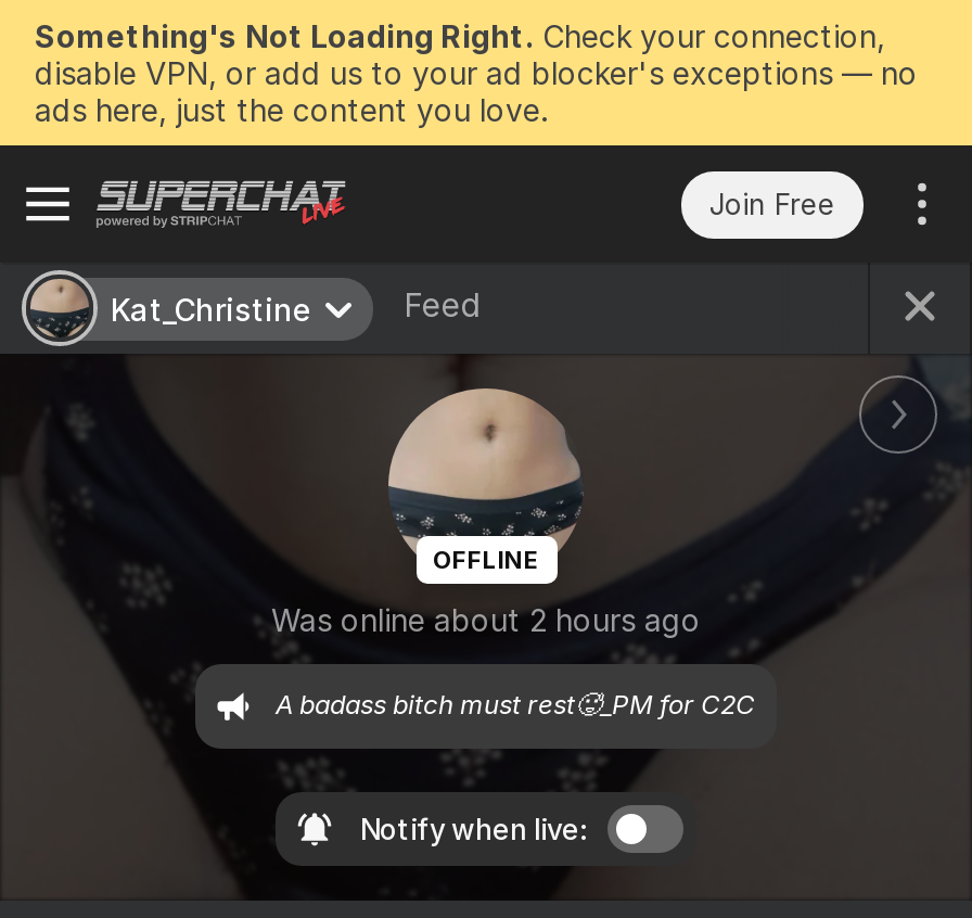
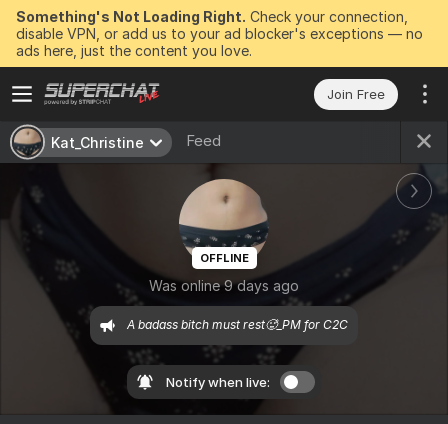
[271,602,701,639] Was online about 2 hours ago -> [149,277,299,294] Was online 9 days ago

